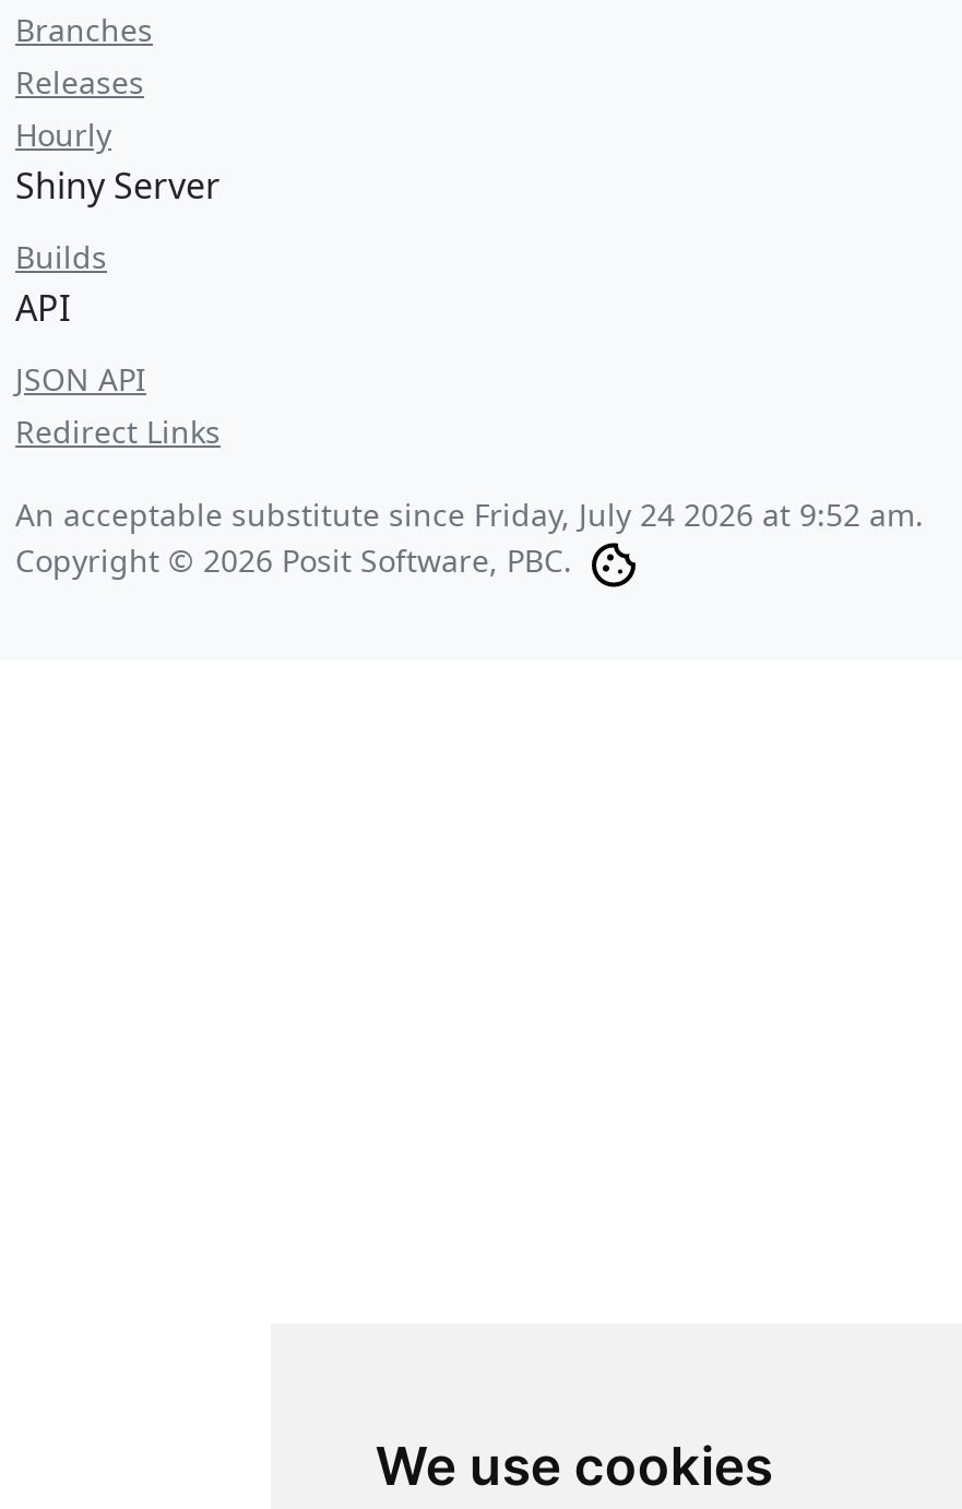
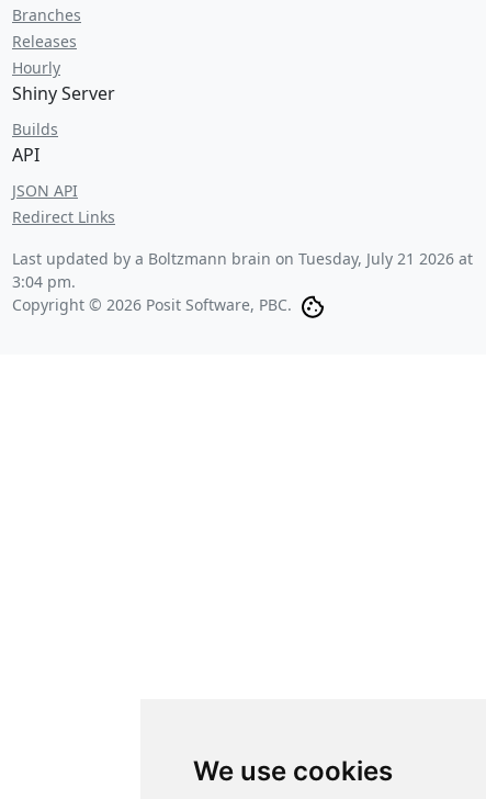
[15,494,924,535] An acceptable substitute since Friday, July 24 2026 at 9:52 am. -> [12,248,473,292] Last updated by a Boltzmann brain on Tuesday, July 21 2026 at | 3:04 pm.

